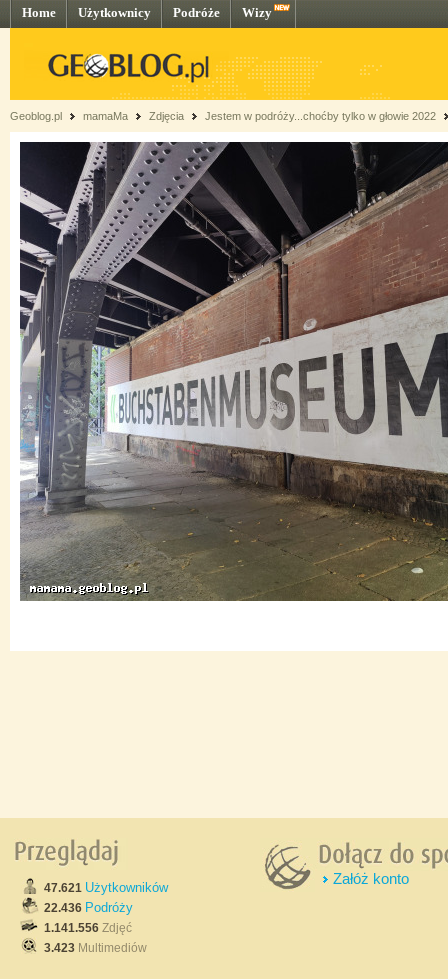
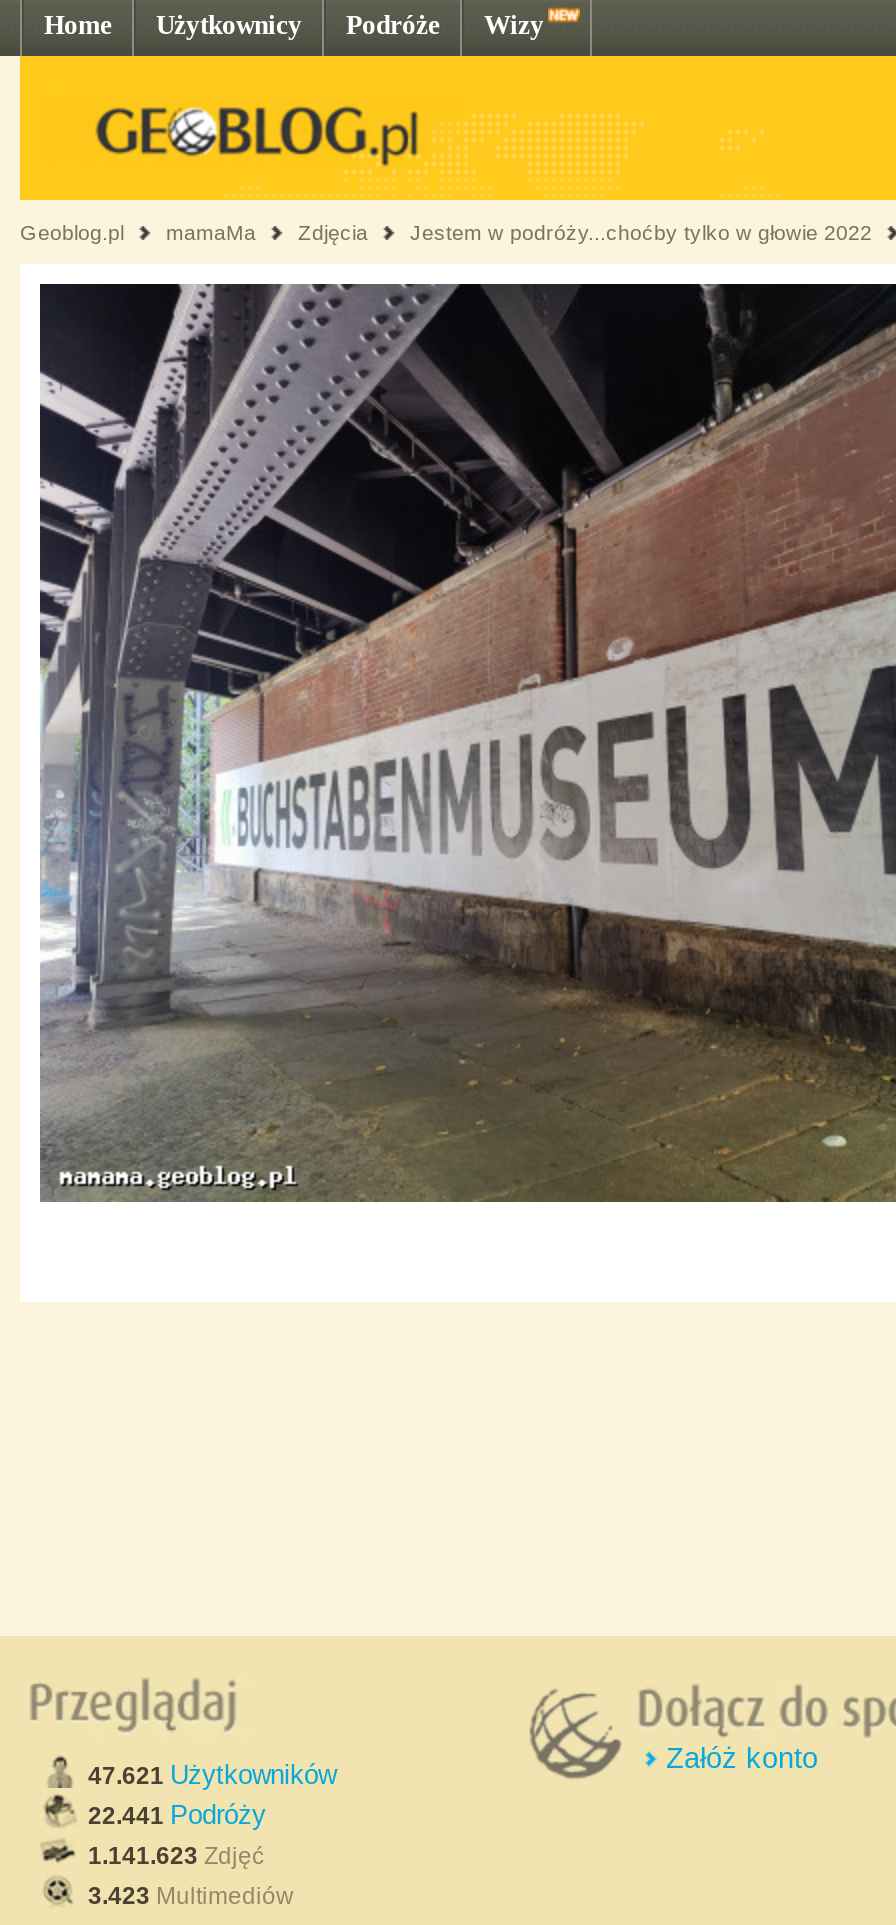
[44,900,133,915] 22.436 Podróży -> [88,1800,266,1830] 22.441 Podróży
[44,921,132,935] 1.141.556 Zdjęć -> [88,1842,264,1870] 1.141.623 Zdjęć

